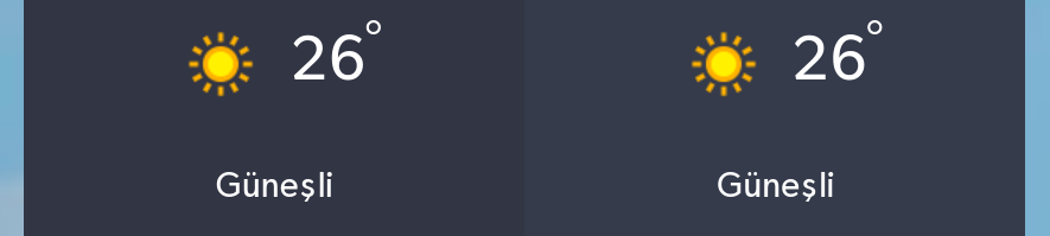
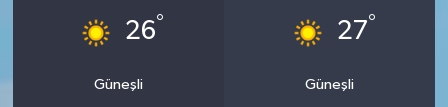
[780,17,884,92] 26° -> [332,13,376,45] 27°

